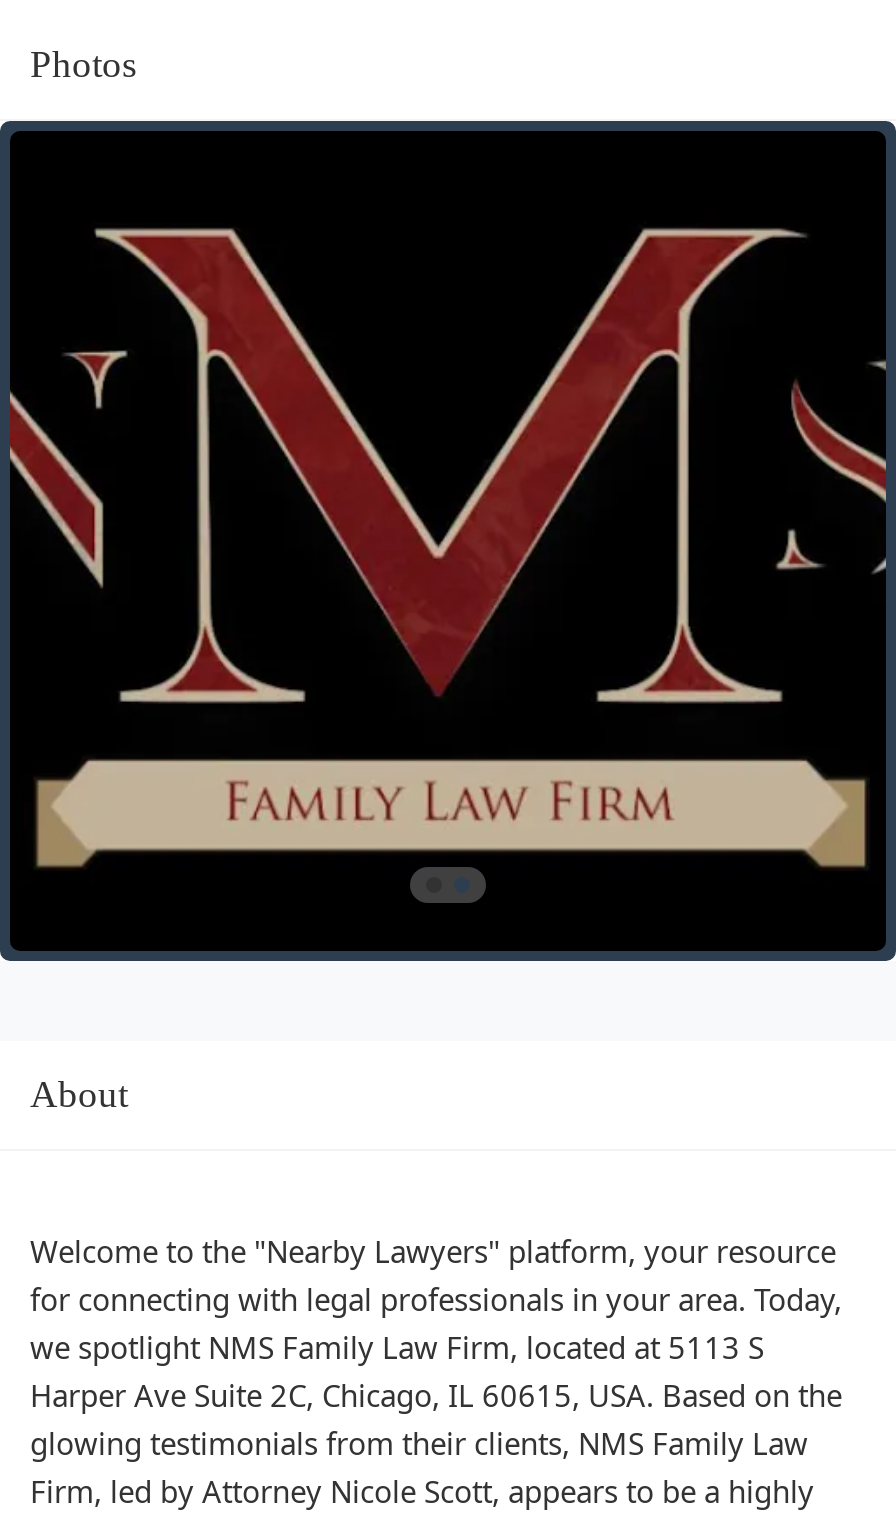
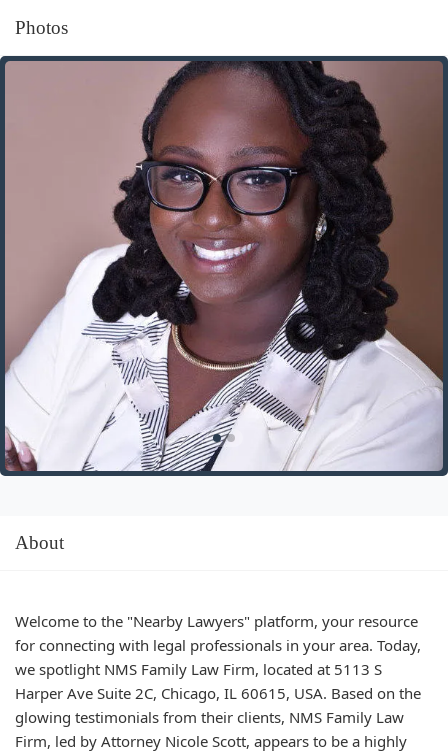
[8,131,888,953] [image] -> [4,60,444,472] [image]

